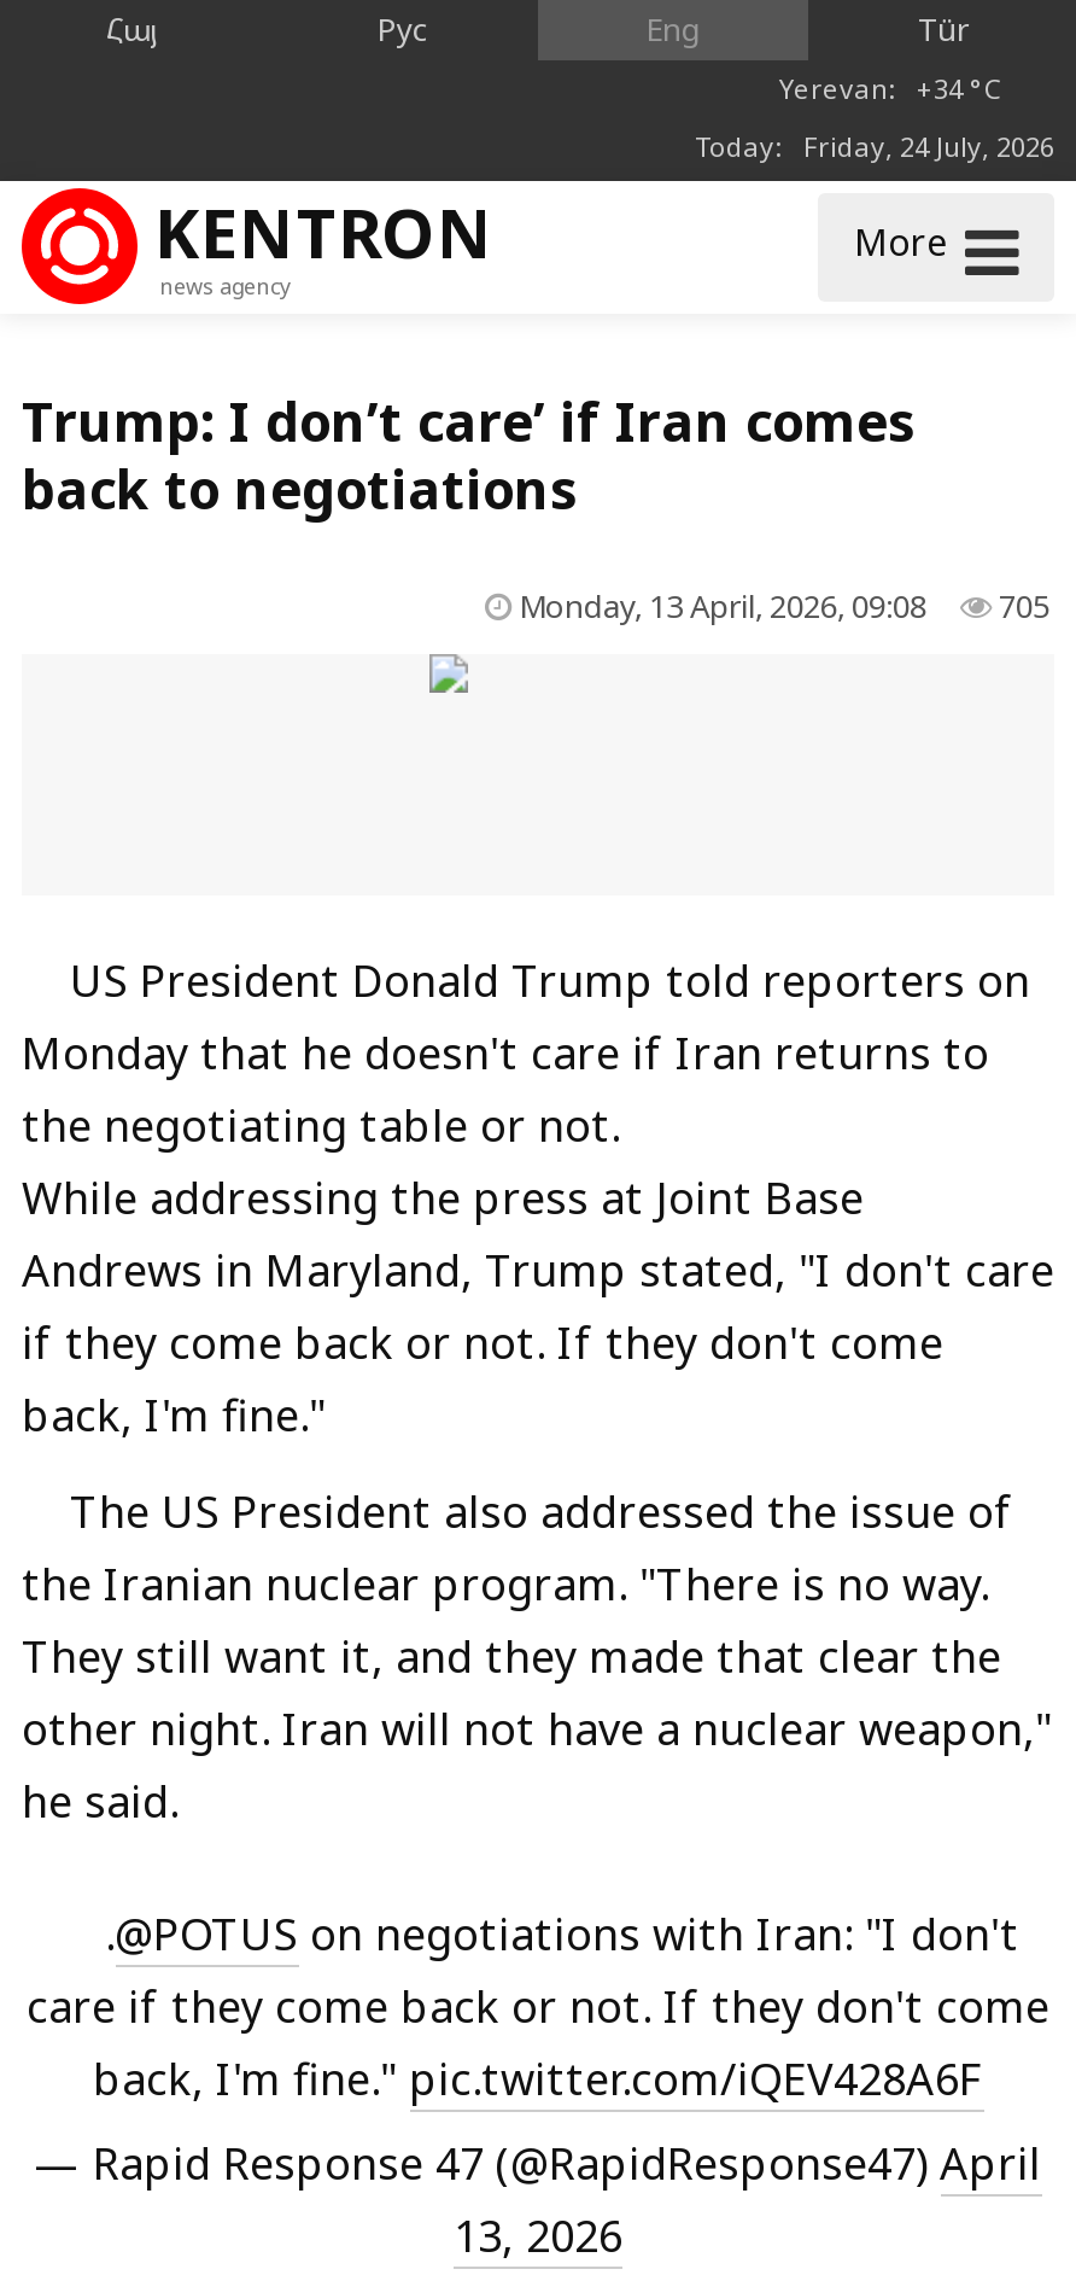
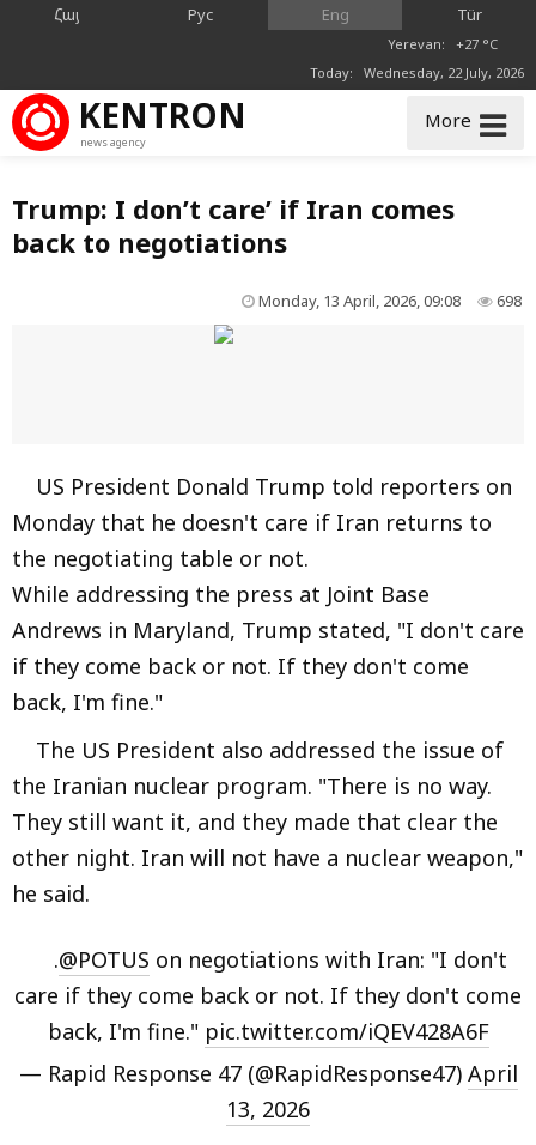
[779,70,1001,106] Yerevan: +34 °C -> [388,35,498,53] Yerevan: +27 °C
[695,128,1054,164] Today: Friday, 24 July, 2026 -> [310,63,524,81] Today: Wednesday, 22 July, 2026
[511,584,1049,628] Monday, 13 April, 2026, 09:08 705 -> [255,290,522,311] Monday, 13 April, 2026, 09:08 698

